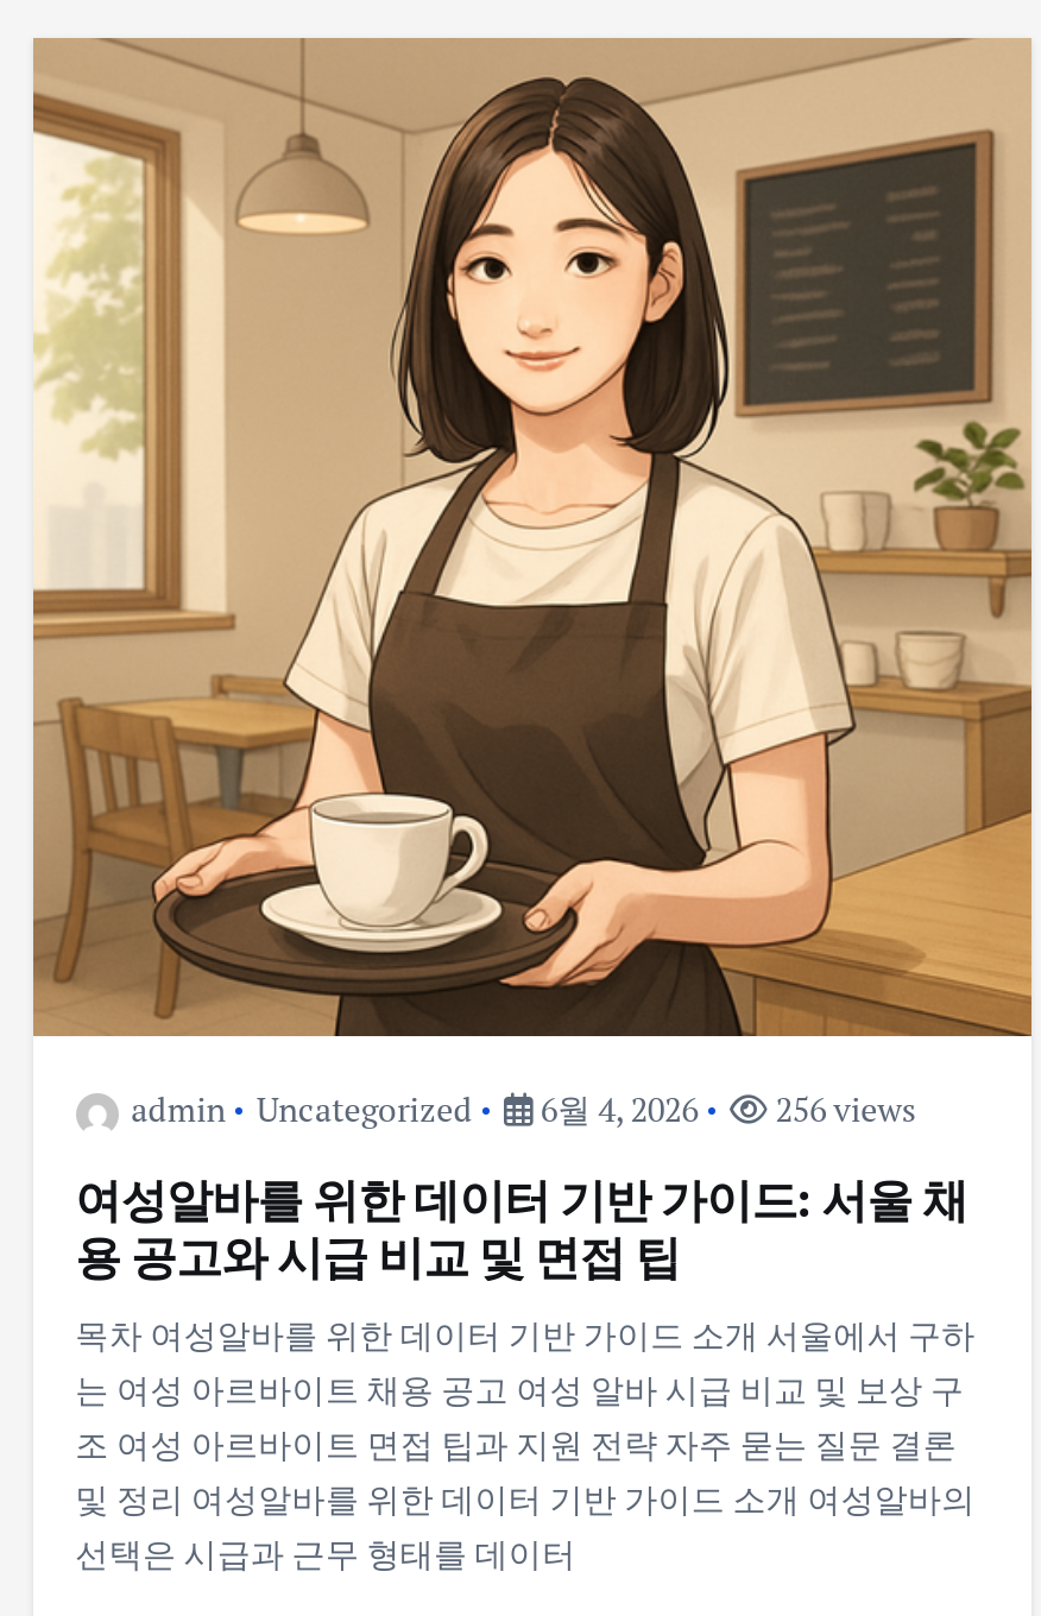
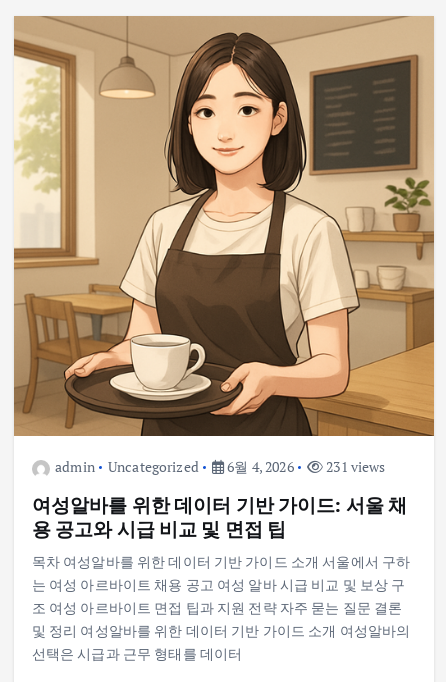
[768,1087,916,1132] 256 views -> [323,457,385,476] 231 views

